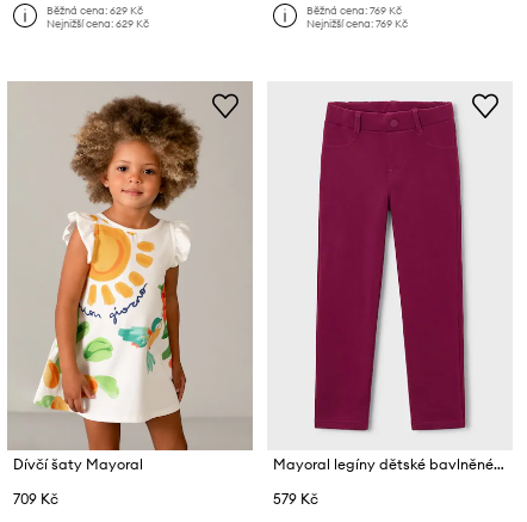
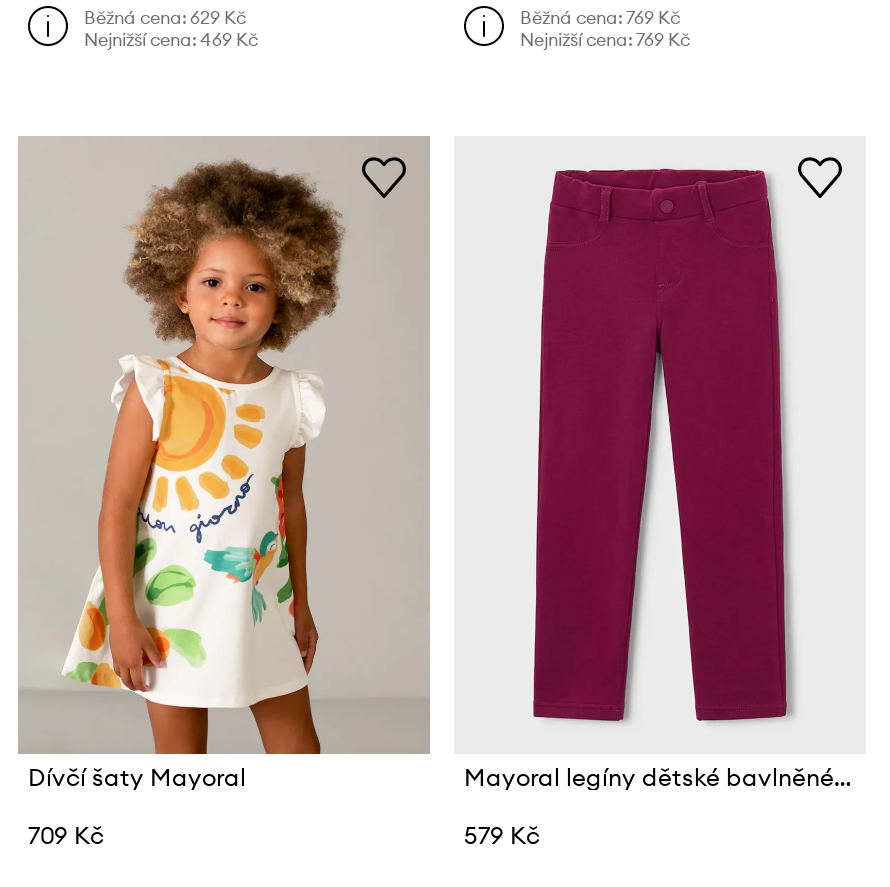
[46,17,149,30] Nejnižší cena: 629 Kč -> [84,28,258,50] Nejnižší cena: 469 Kč

